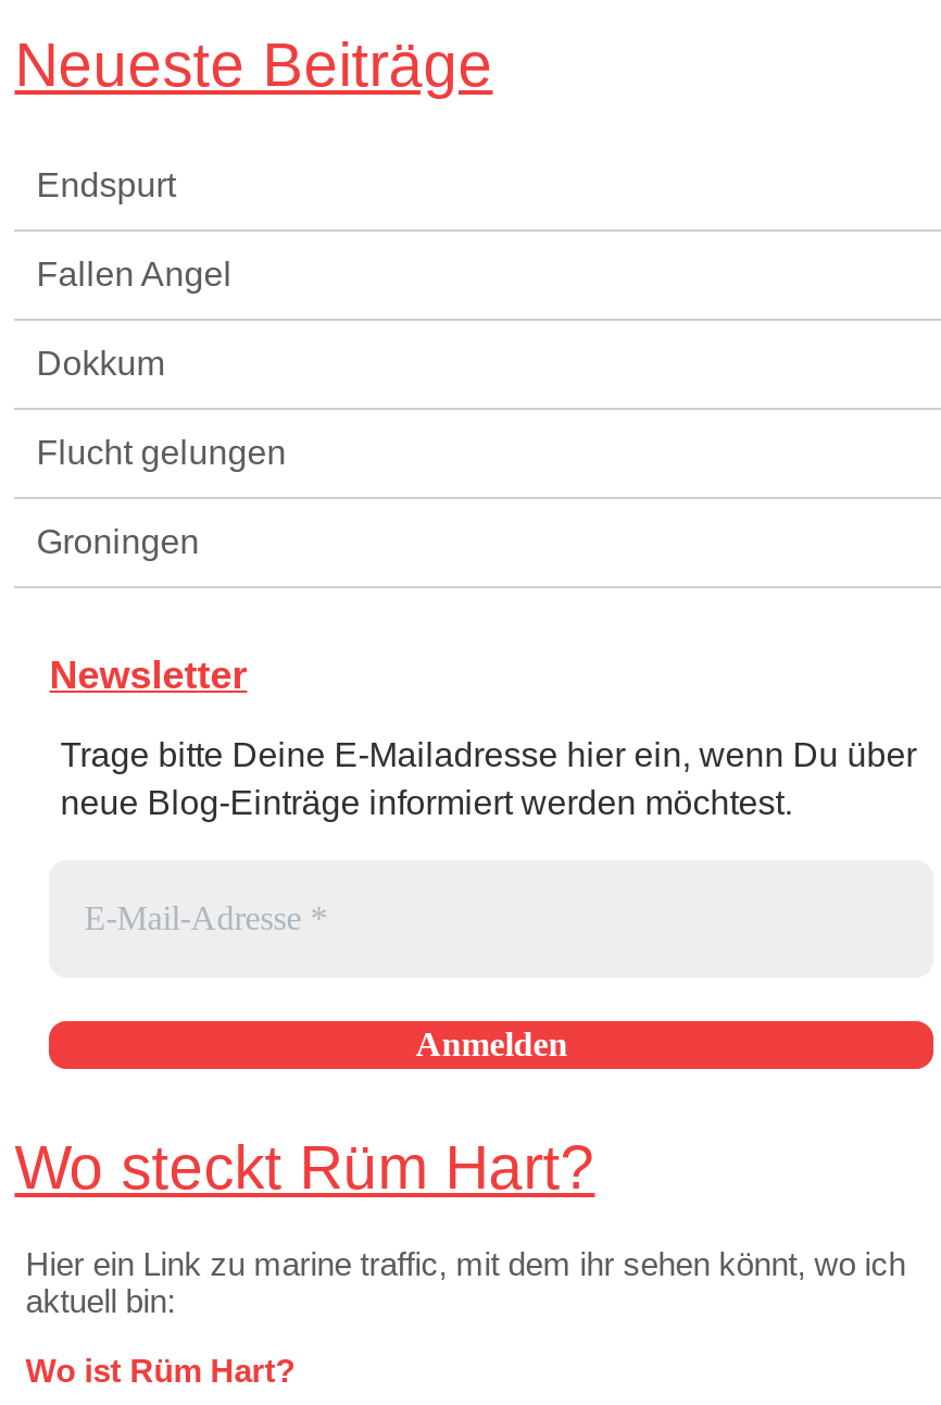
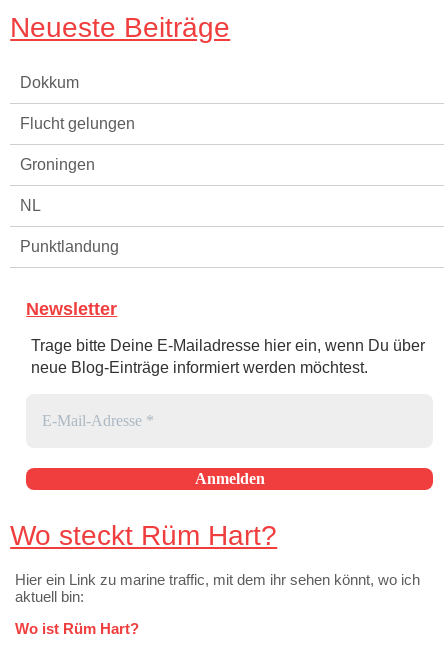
[36,166,232,292] Endspurt | Fallen Angel -> none
moved [36,345,286,560] -> [20,74,135,173]: Dokkum | Flucht gelungen | Groningen
none -> [20,197,119,255] NL | Punktlandung

